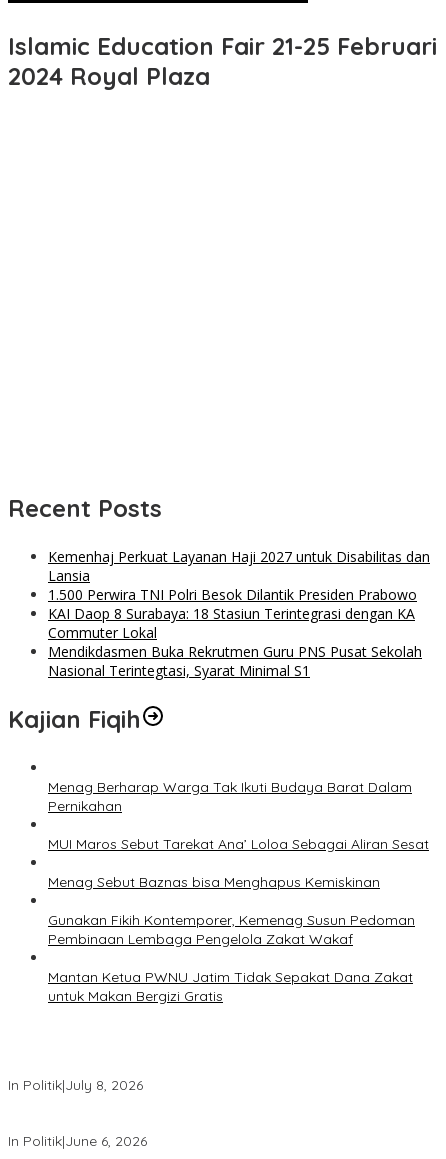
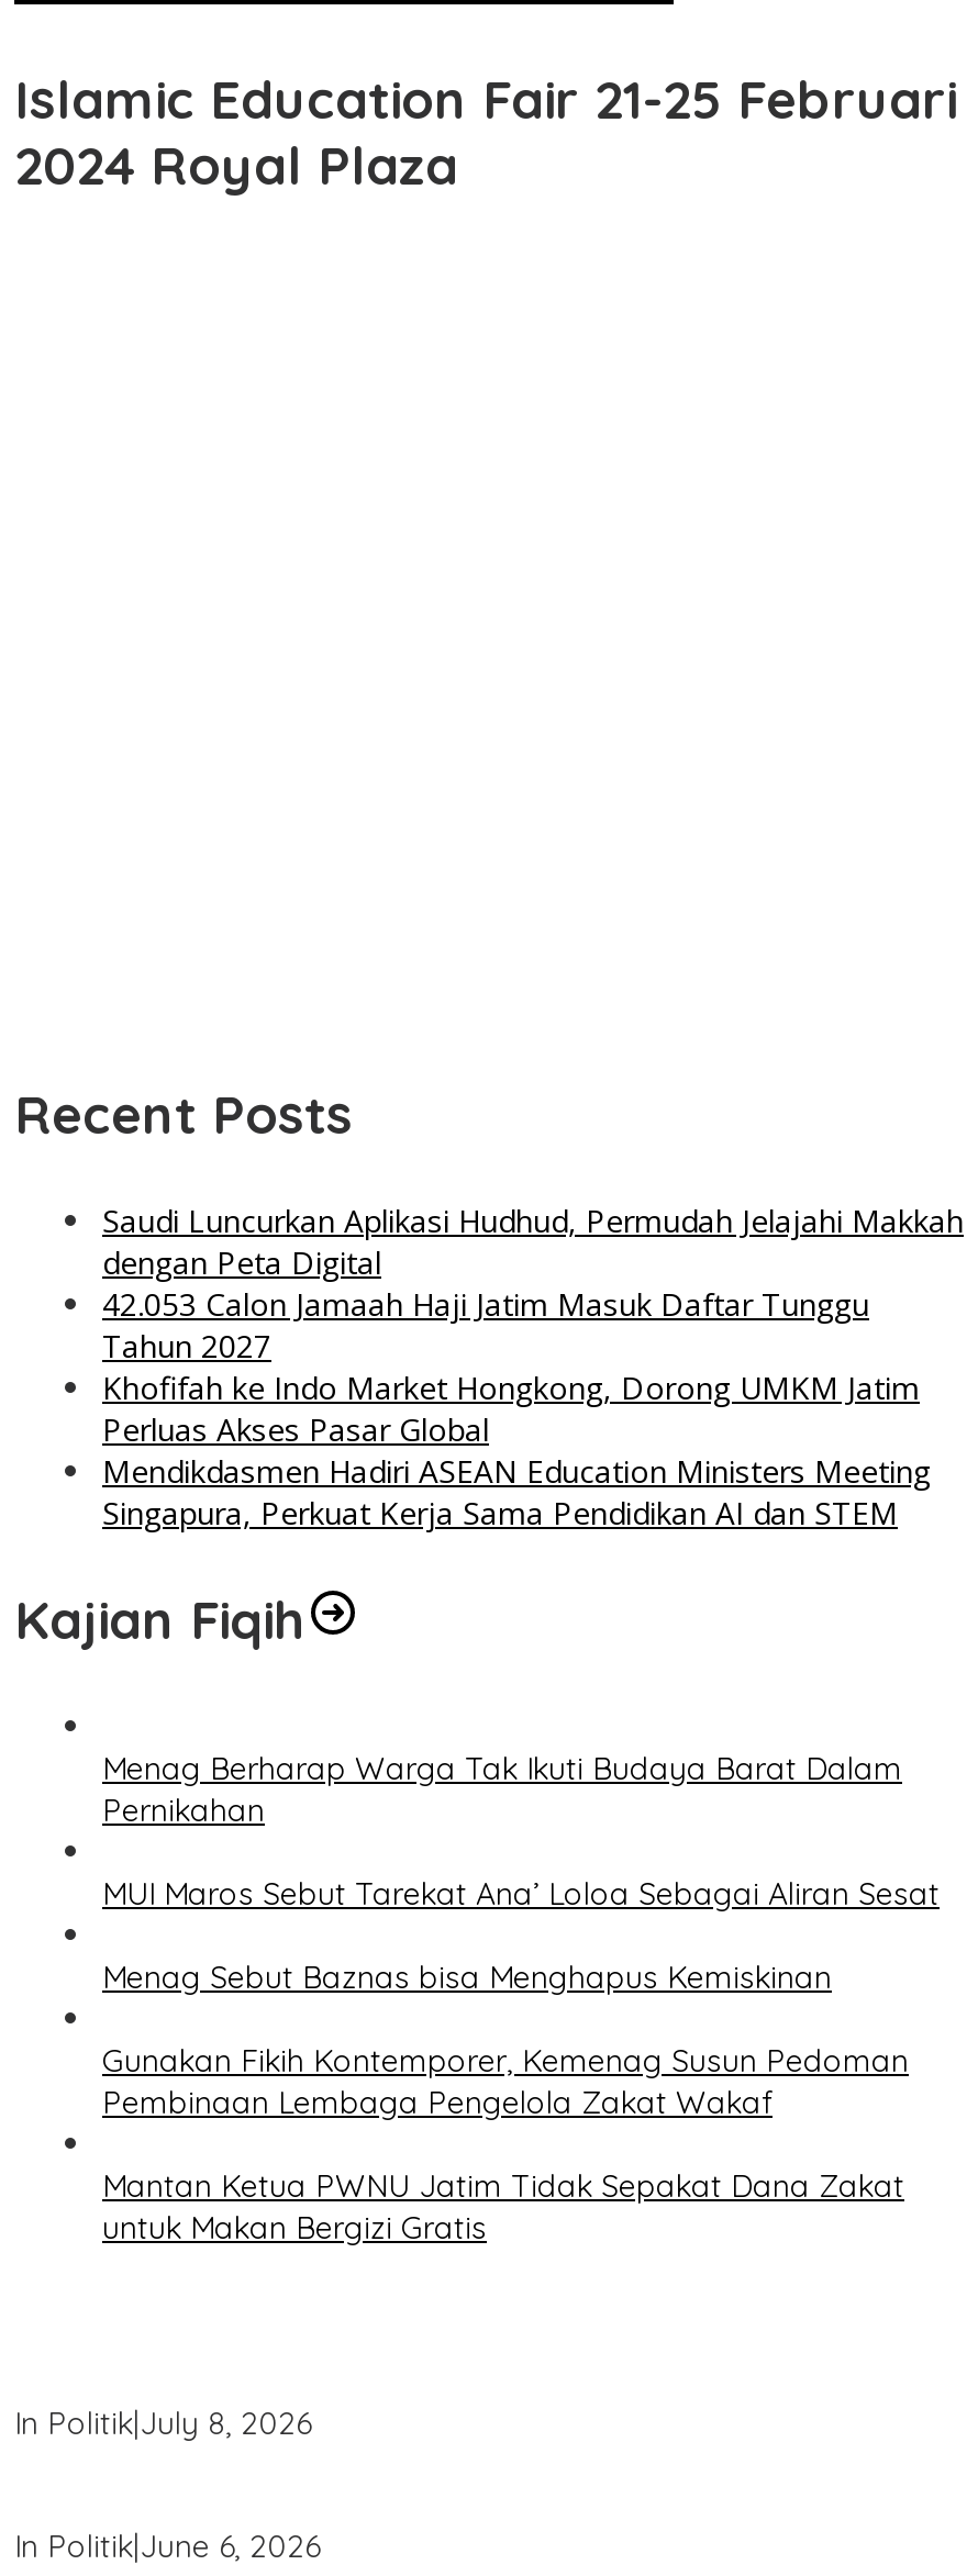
[48,547,430,680] Kemenhaj Perkuat Layanan Haji 2027 untuk Disabilitas dan | Lansia | 1.500 Perwira TNI Polri Besok Dilantik Presiden Prabowo | KAI Daop 8 Surabaya: 18 Stasiun Terintegrasi dengan KA | Commuter Lokal | Mendikdasmen Buka Rekrutmen Guru PNS Pusat Sekolah | Nasional Terintegtasi, Syarat Minimal S1 -> [102,1200,964,1534] Saudi Luncurkan Aplikasi Hudhud, Permudah Jelajahi Makkah | dengan Peta Digital | 42.053 Calon Jamaah Haji Jatim Masuk Daftar Tunggu | Tahun 2027 | Khofifah ke Indo Market Hongkong, Dorong UMKM Jatim | Perluas Akses Pasar Global | Mendikdasmen Hadiri ASEAN Education Ministers Meeting | Singapura, Perkuat Kerja Sama Pendidikan AI dan STEM

